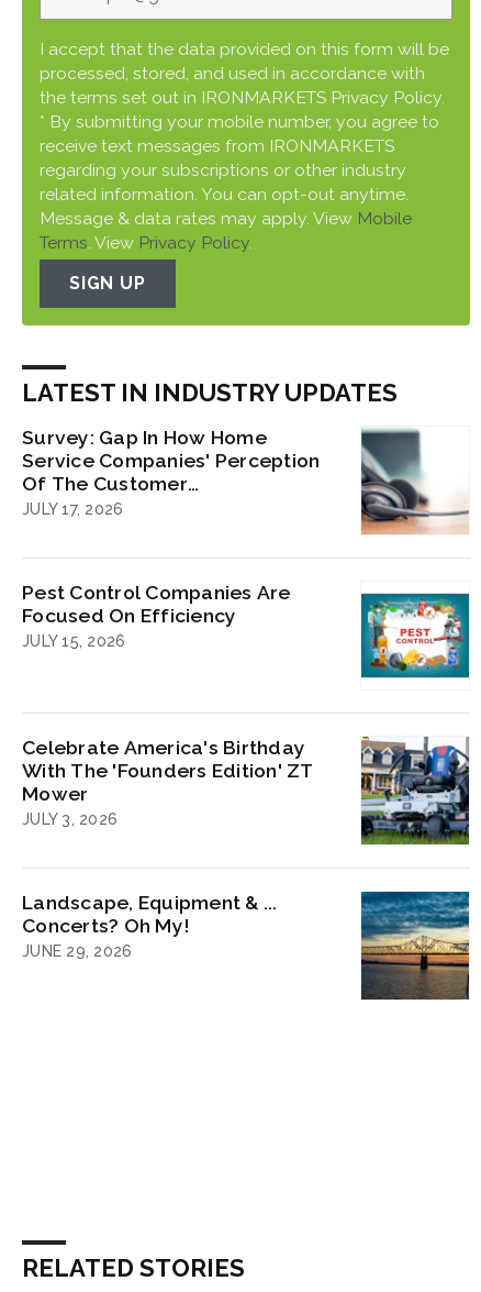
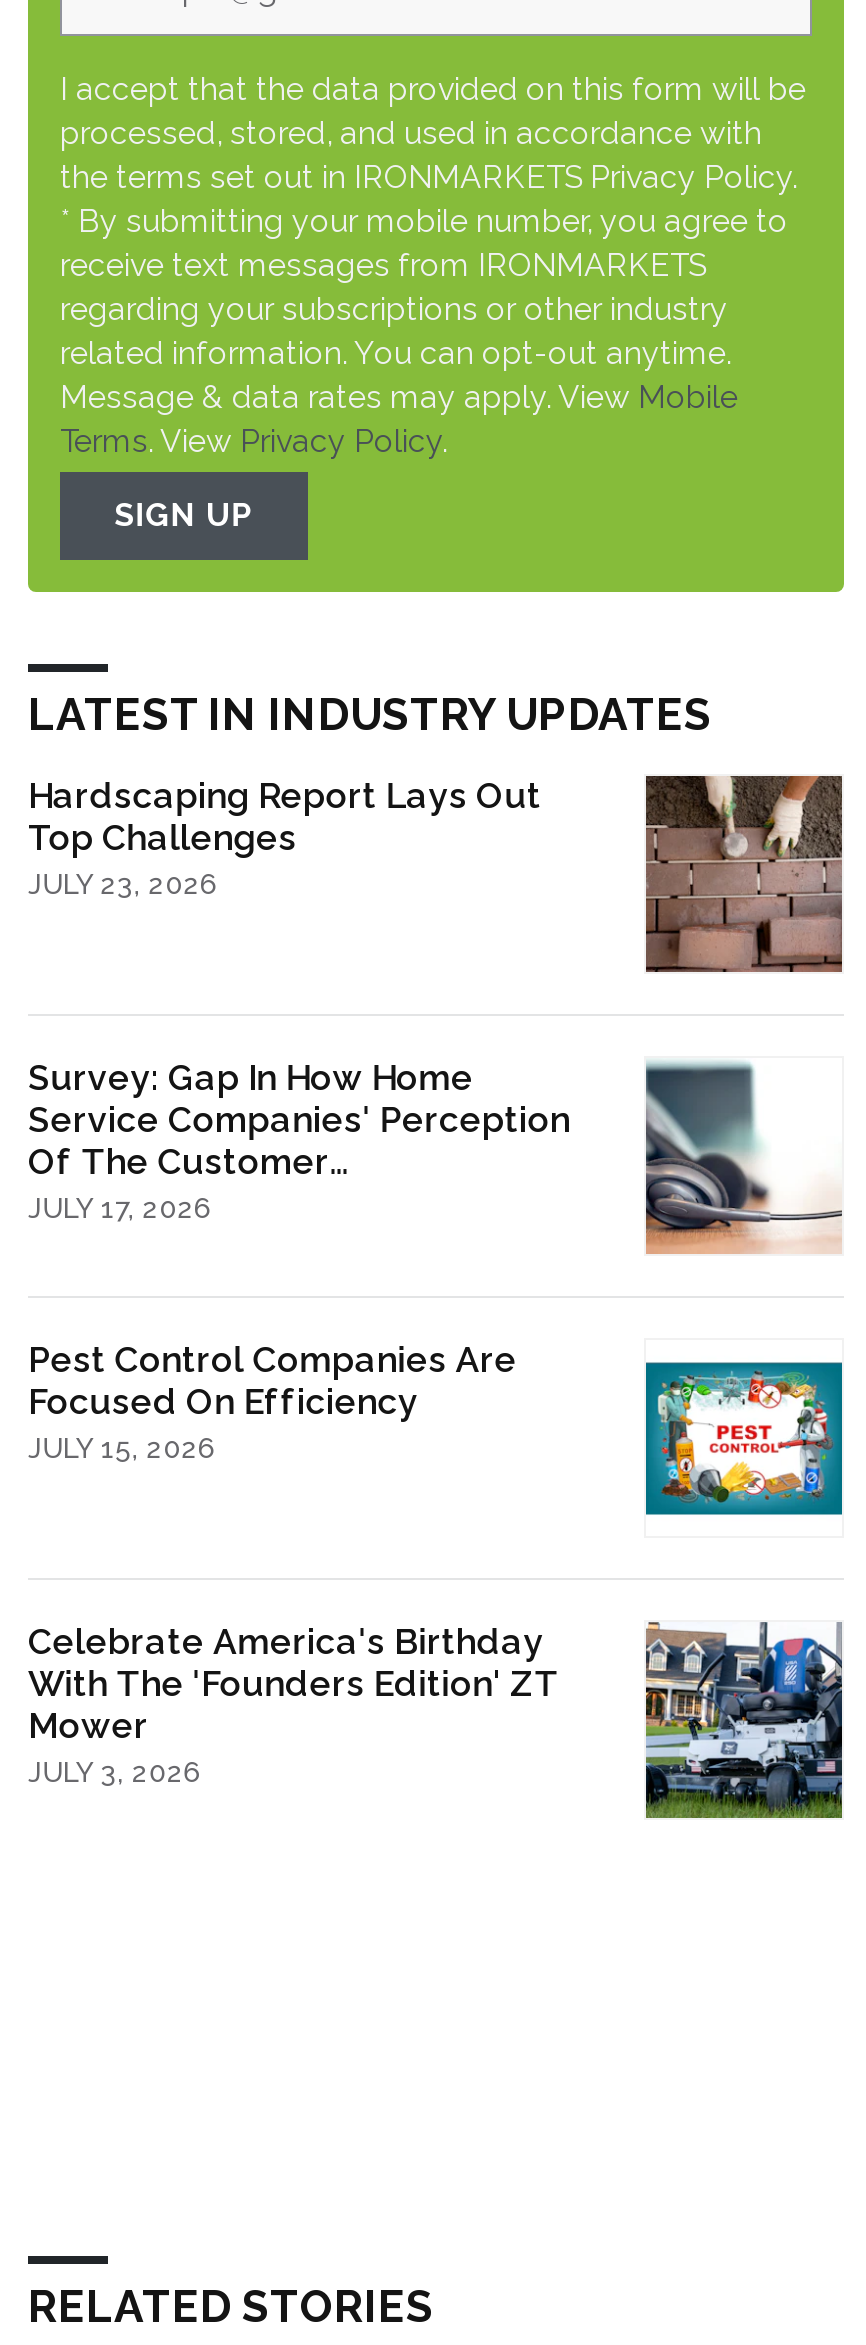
none -> [28,774,542,900] Hardscaping Report Lays Out | Top Challenges | JULY 23, 2026
none -> [644,774,844,974] [image]
moved [22,426,470,828] -> [28,1056,844,1788]: [image] | Survey: Gap In How Home | Service Companies' Perception | ... | Mower | JULY 3, 2026
[22,891,277,960] Landscape, Equipment & ... | Concerts? Oh My! | JUNE 29, 2026 -> none
[360,891,470,1001] [image] -> none

